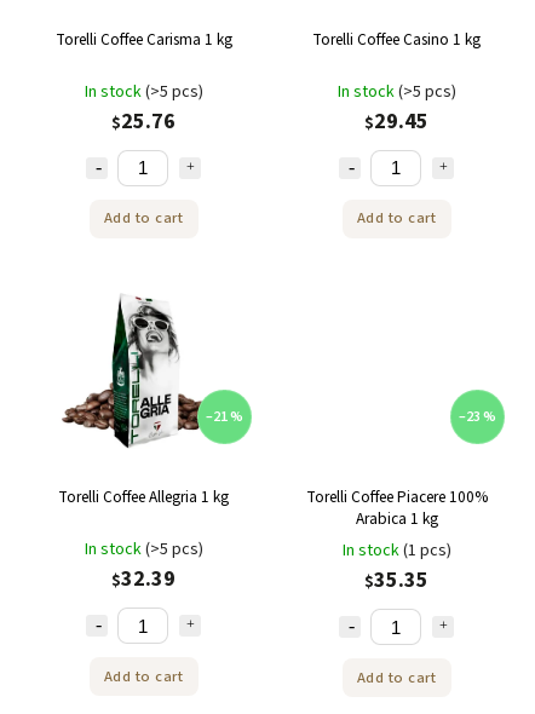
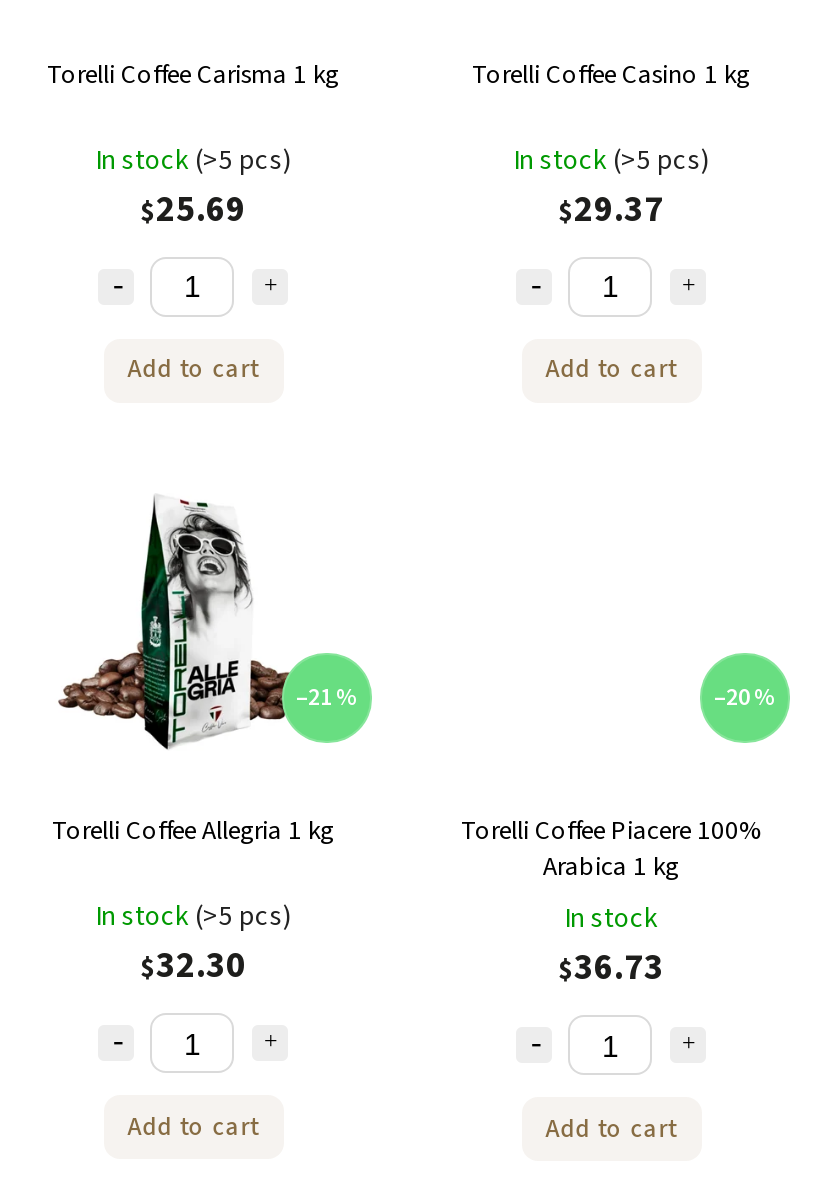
[111,105,176,136] $25.76 -> [140,182,246,234] $25.69
[364,105,428,136] $29.45 -> [558,182,664,234] $29.37
[459,407,496,427] –23 % -> [714,681,776,715] –20 %
[342,539,451,596] In stock (1 pcs) | $35.35 -> [558,899,664,993] In stock | $36.73
[111,563,176,594] $32.39 -> [140,939,246,991] $32.30

